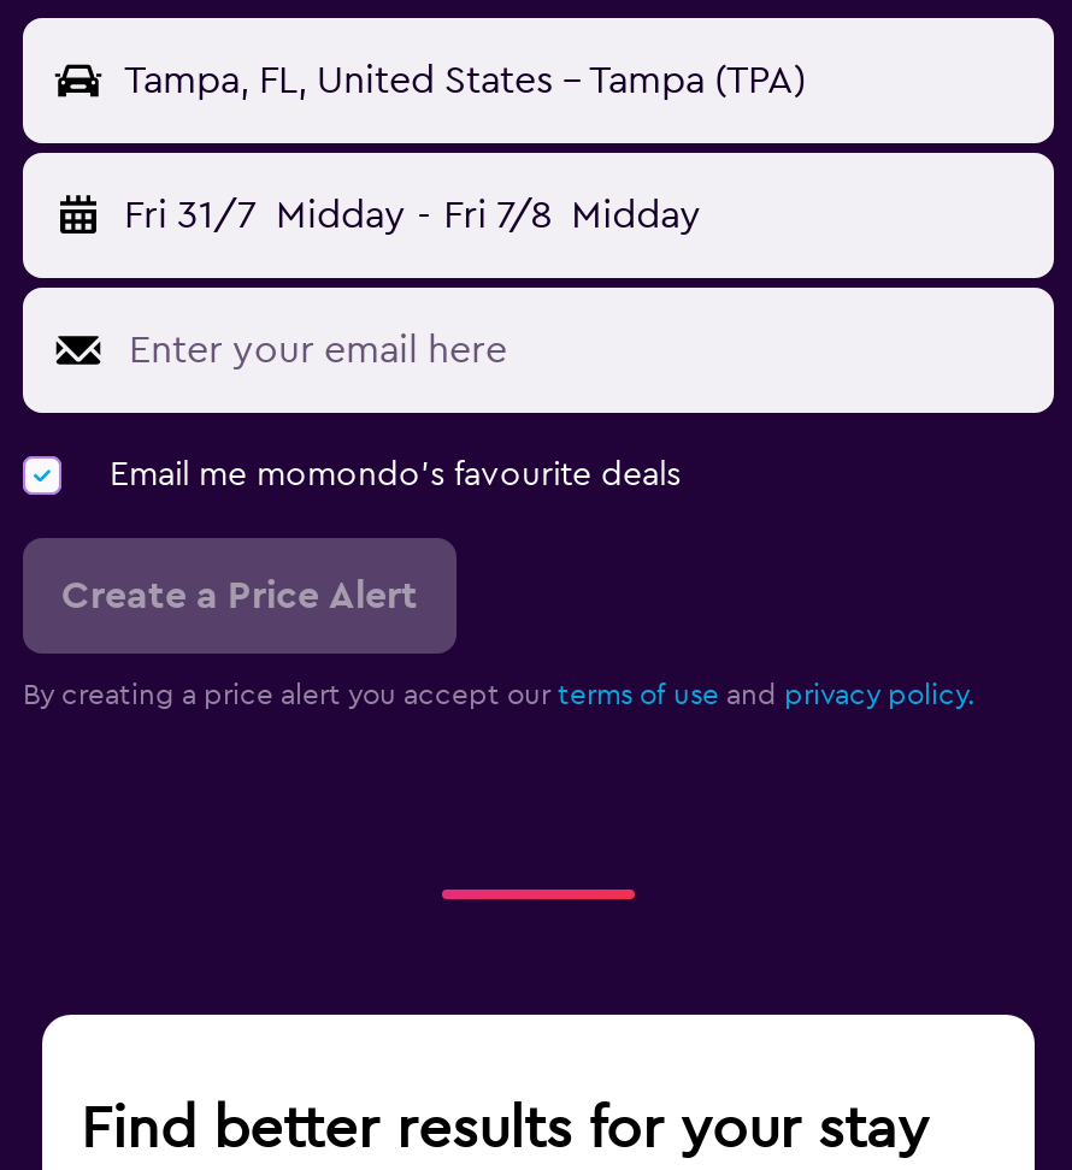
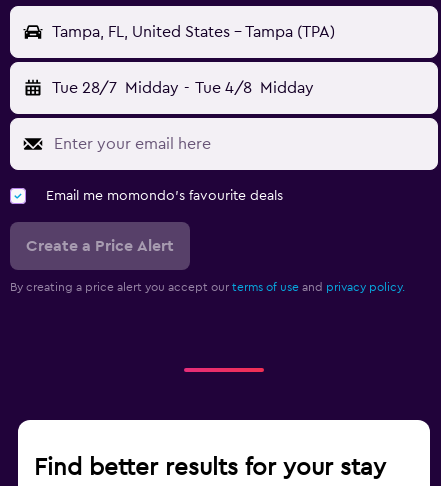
[124,197,701,236] Fri 31/7 Midday - Fri 7/8 Midday -> [52,80,314,96] Tue 28/7 Midday - Tue 4/8 Midday

